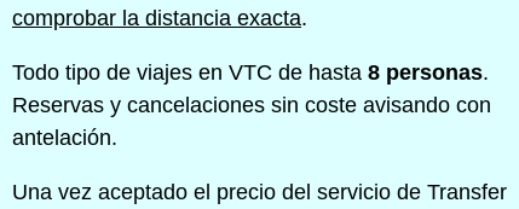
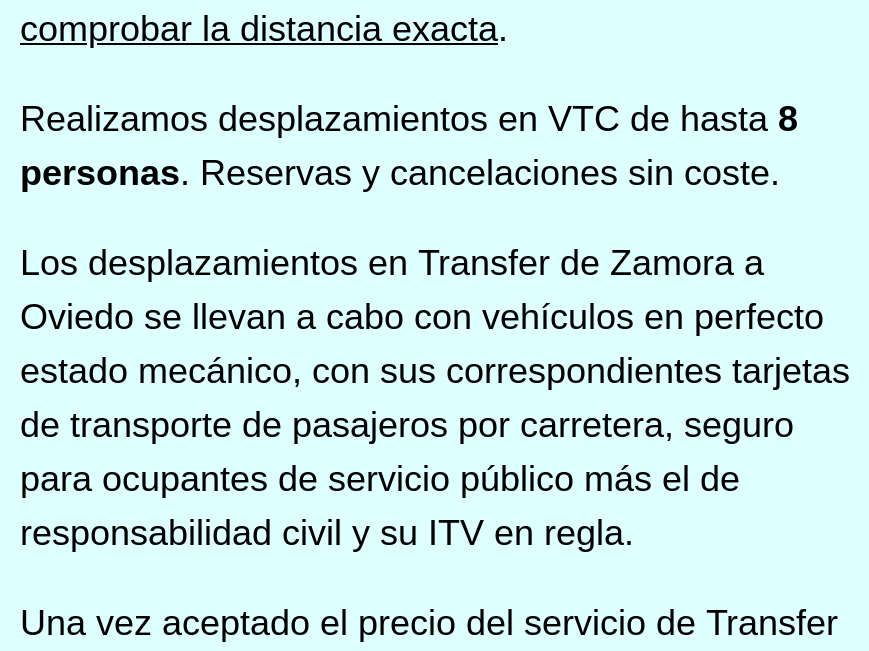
[12,61,491,150] Todo tipo de viajes en VTC de hasta 8 personas. | Reservas y cancelaciones sin coste avisando con | antelación. -> [20,99,850,553] Realizamos desplazamientos en VTC de hasta 8 | personas. Reservas y cancelaciones sin coste. | Los desplazamientos en Transfer de Zamora a | Oviedo se llevan a cabo con vehículos en perfecto | estado mecánico, con sus correspondientes tarjetas | de transporte de pasajeros por carretera, seguro | para ocupantes de servicio público más el de | responsabilidad civil y su ITV en regla.

